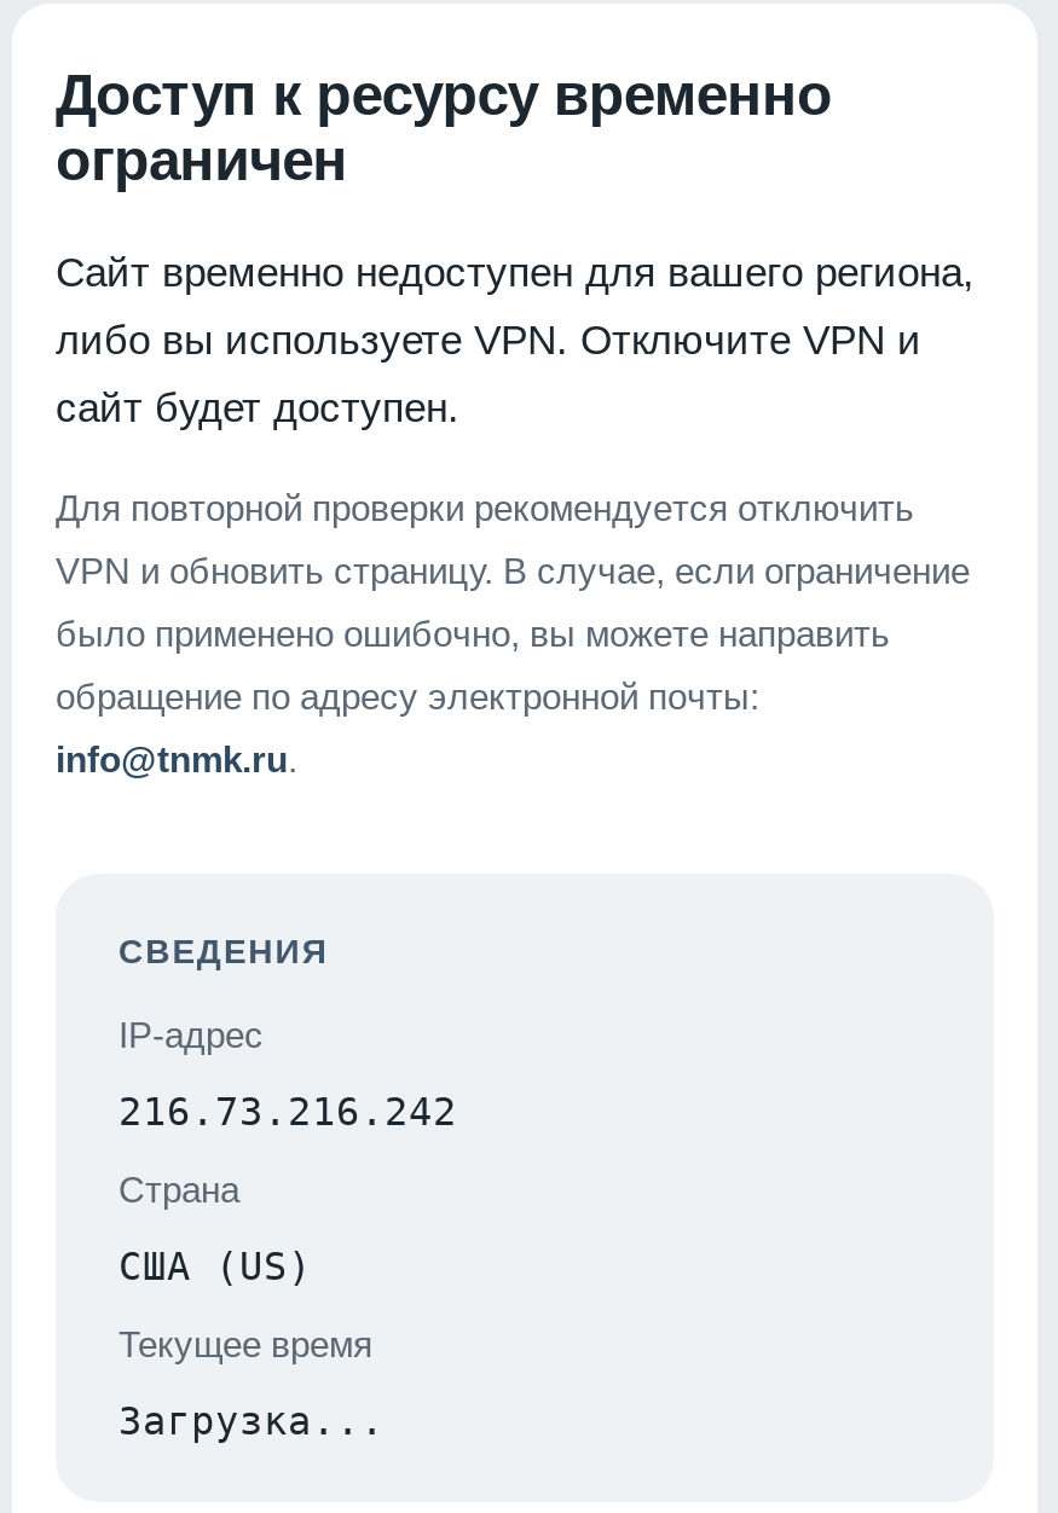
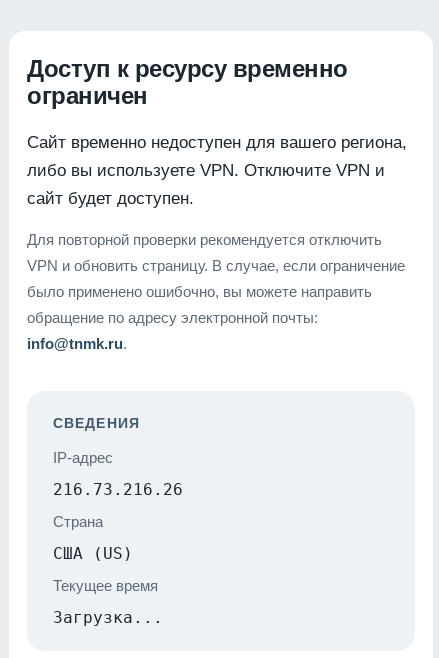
[118,1088,457,1134] 216.73.216.242 -> [53,479,183,498] 216.73.216.26

